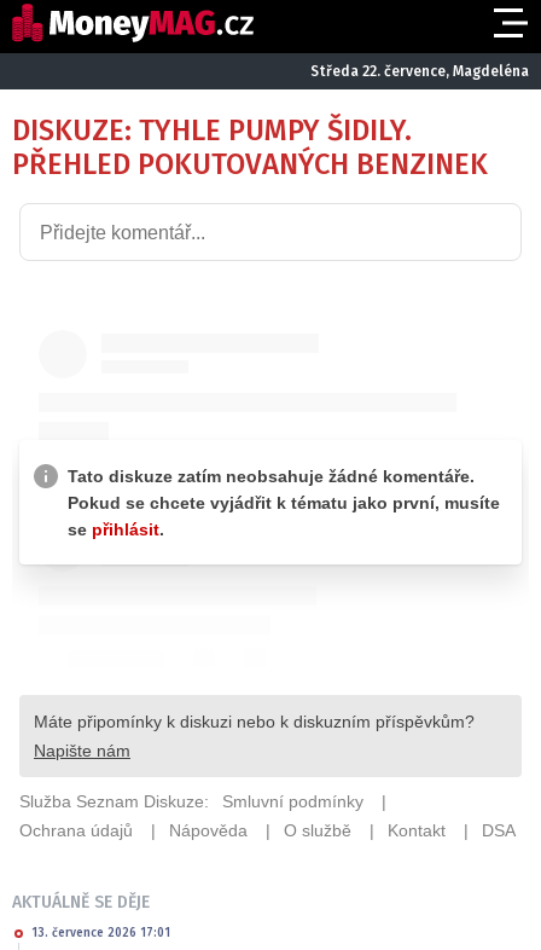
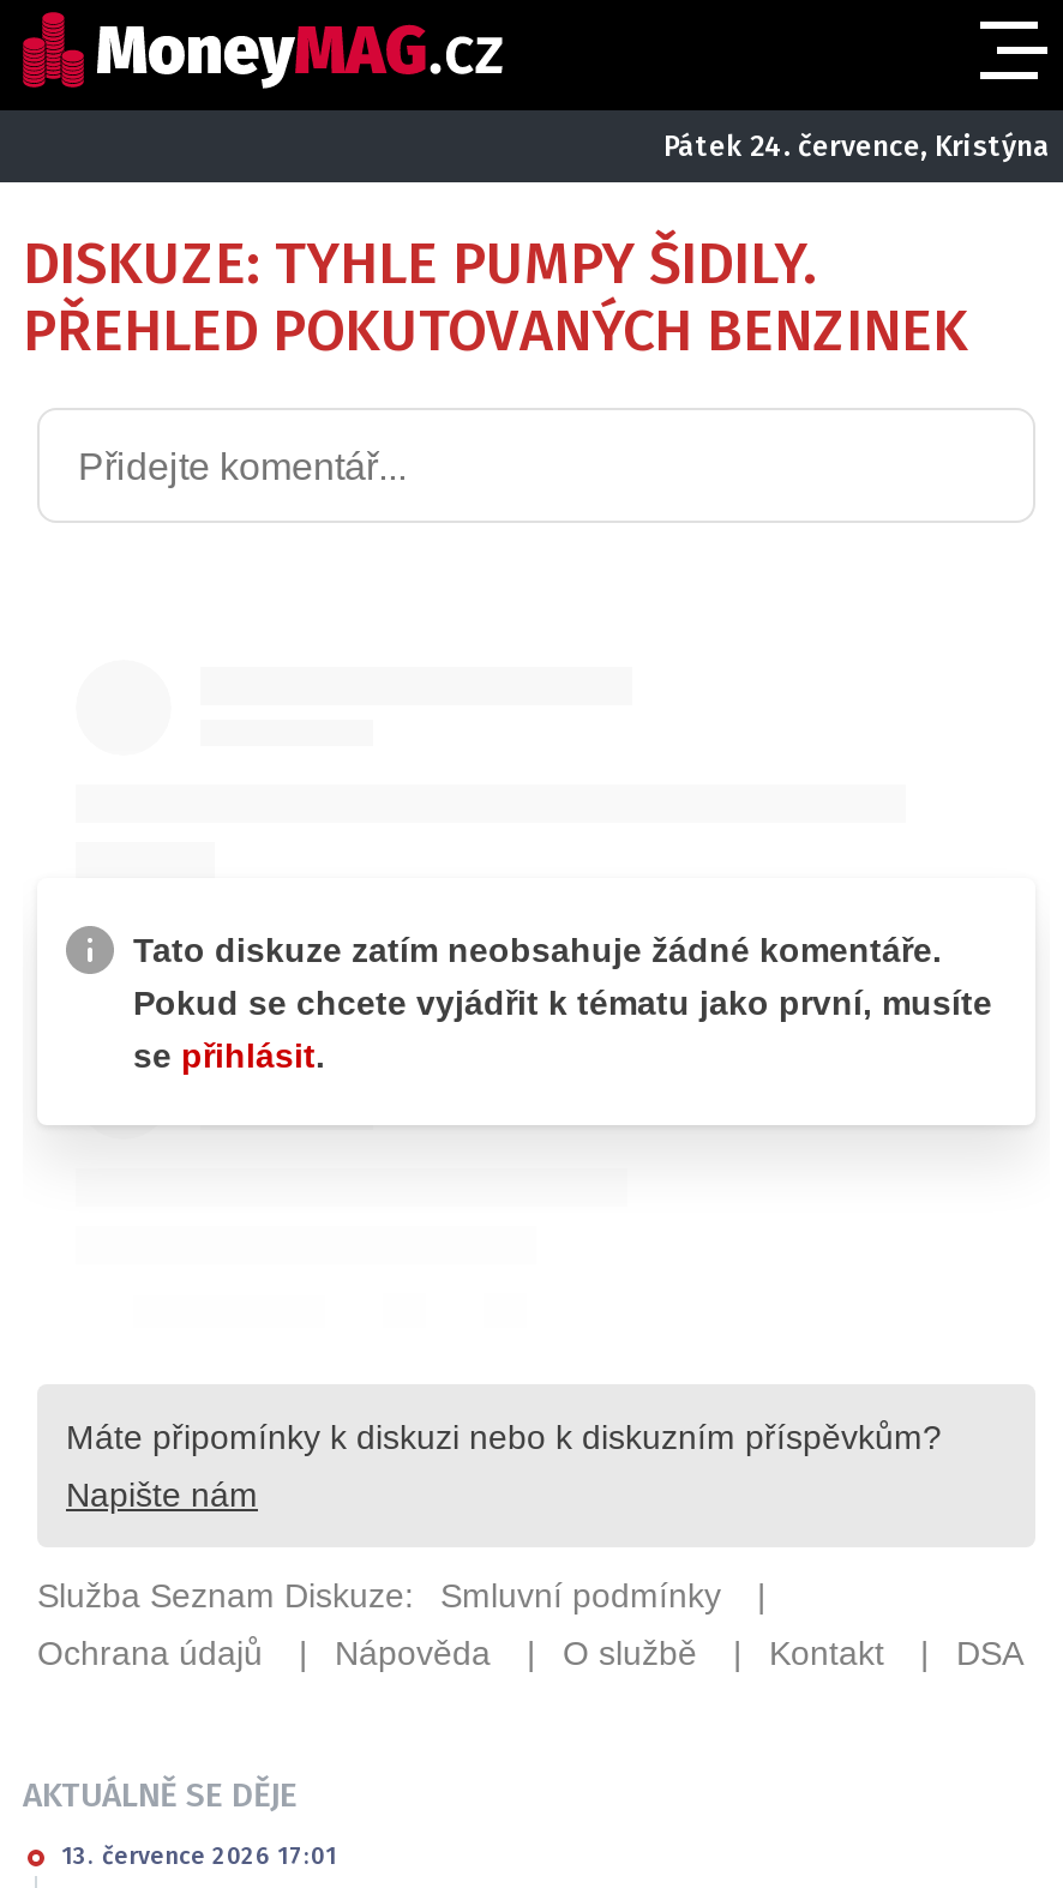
[310,62,529,79] Středa 22. července, Magdeléna -> [663,128,1050,162] Pátek 24. července, Kristýna

